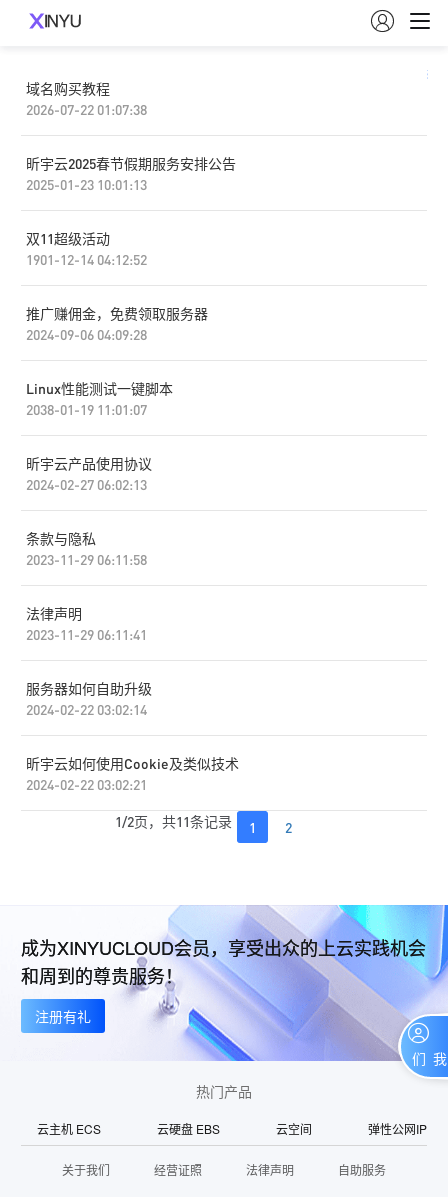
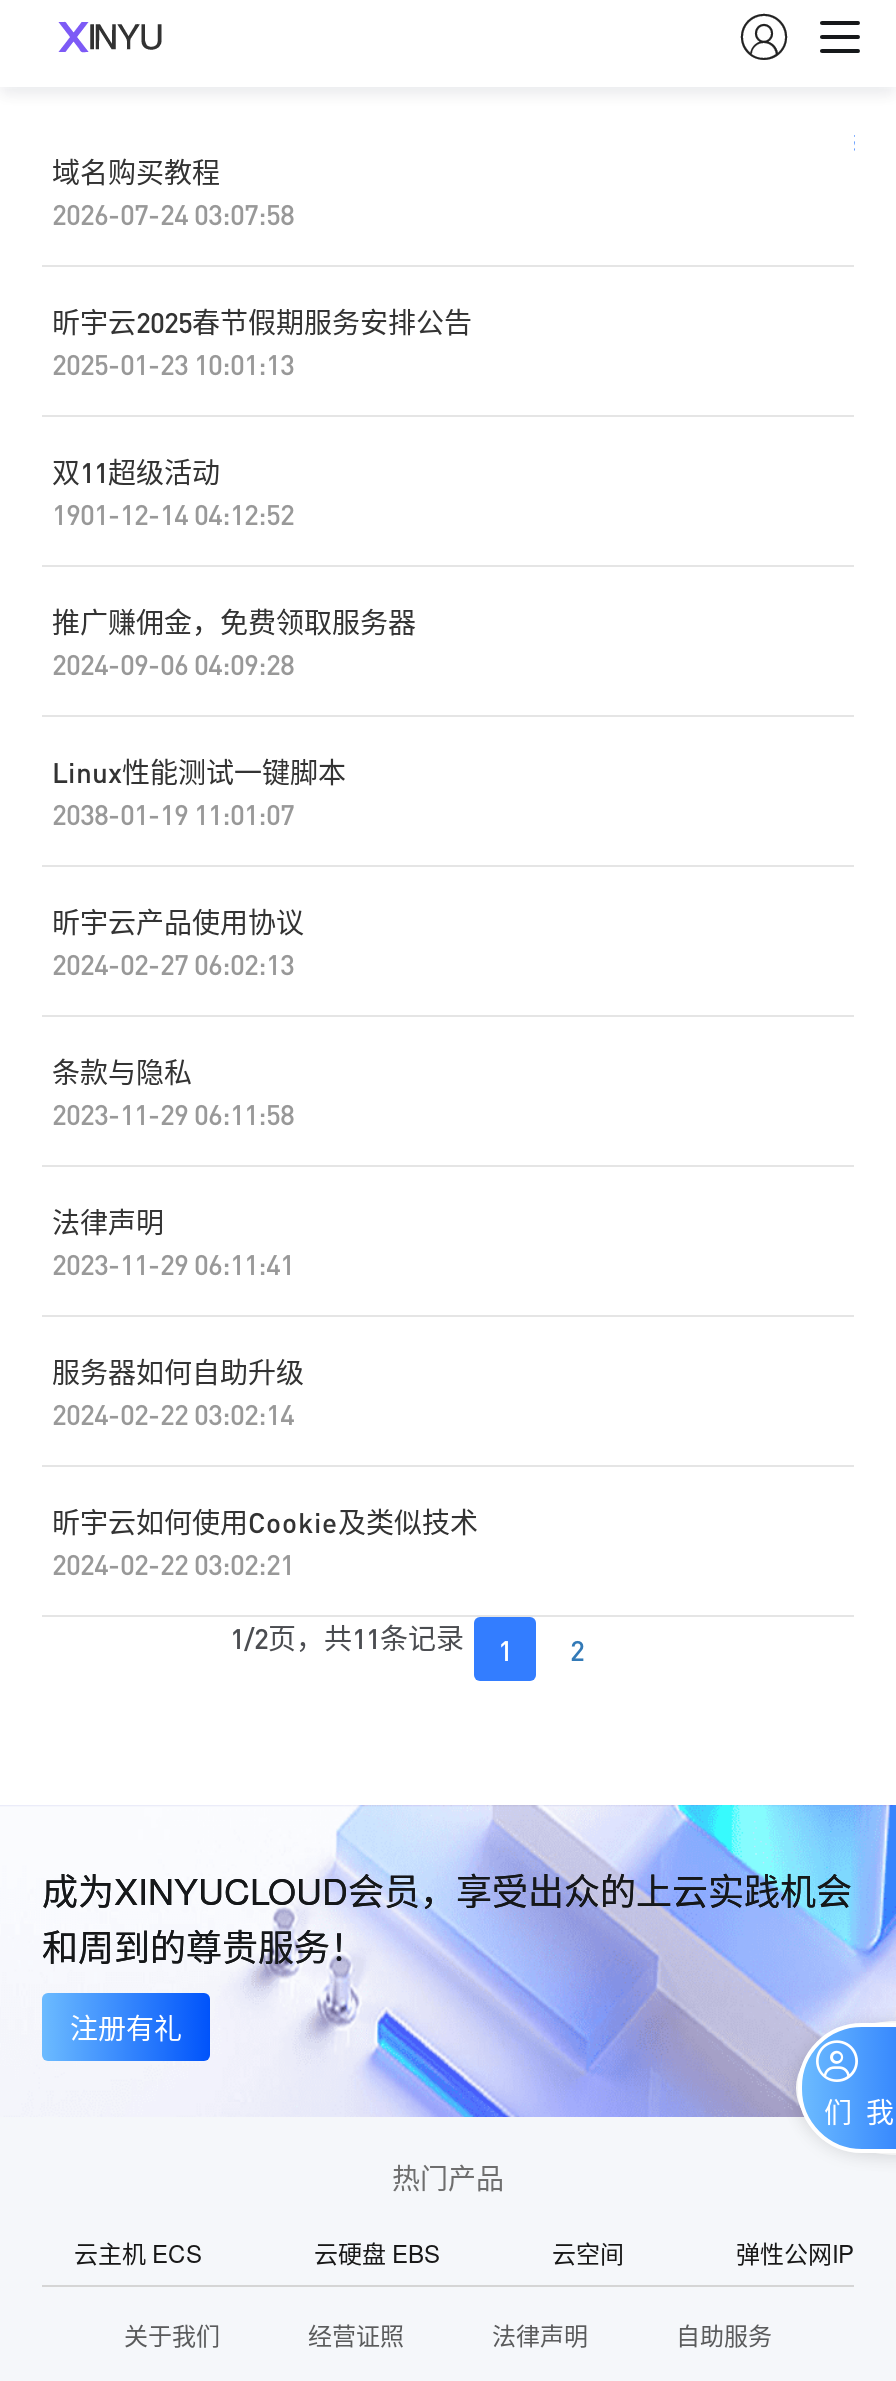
[26,100,147,118] 2026-07-22 01:07:38 -> [52,195,294,231] 2026-07-24 03:07:58

